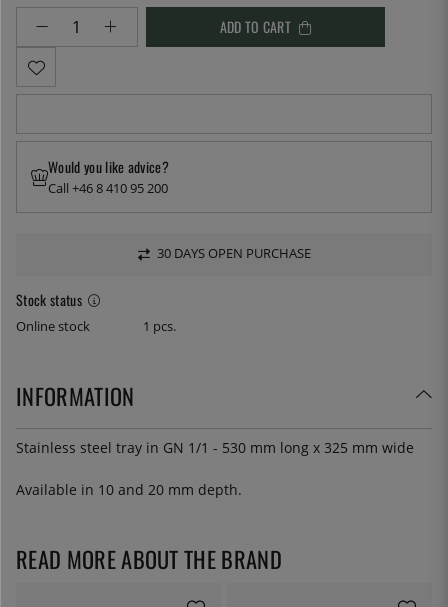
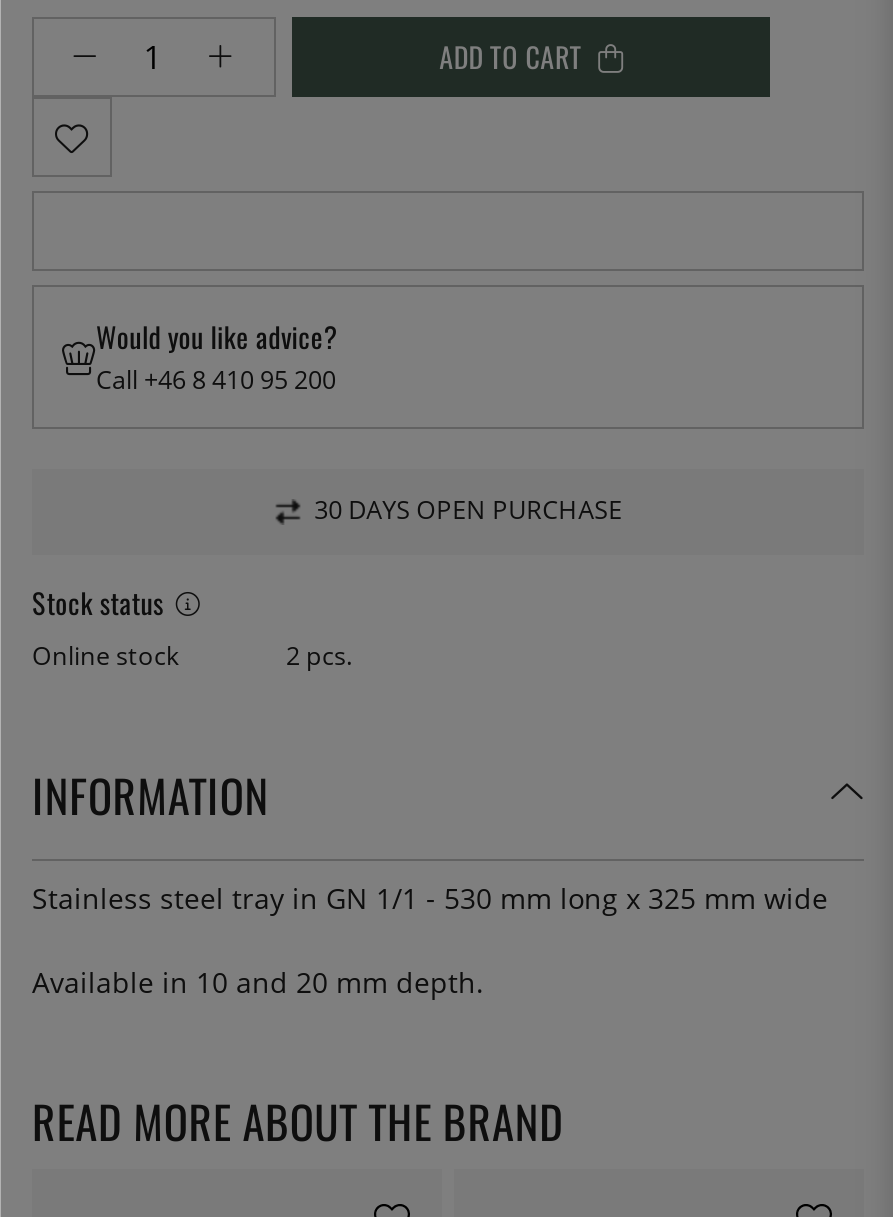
[143,318,176,335] 1 pcs. -> [286,638,352,672] 2 pcs.

